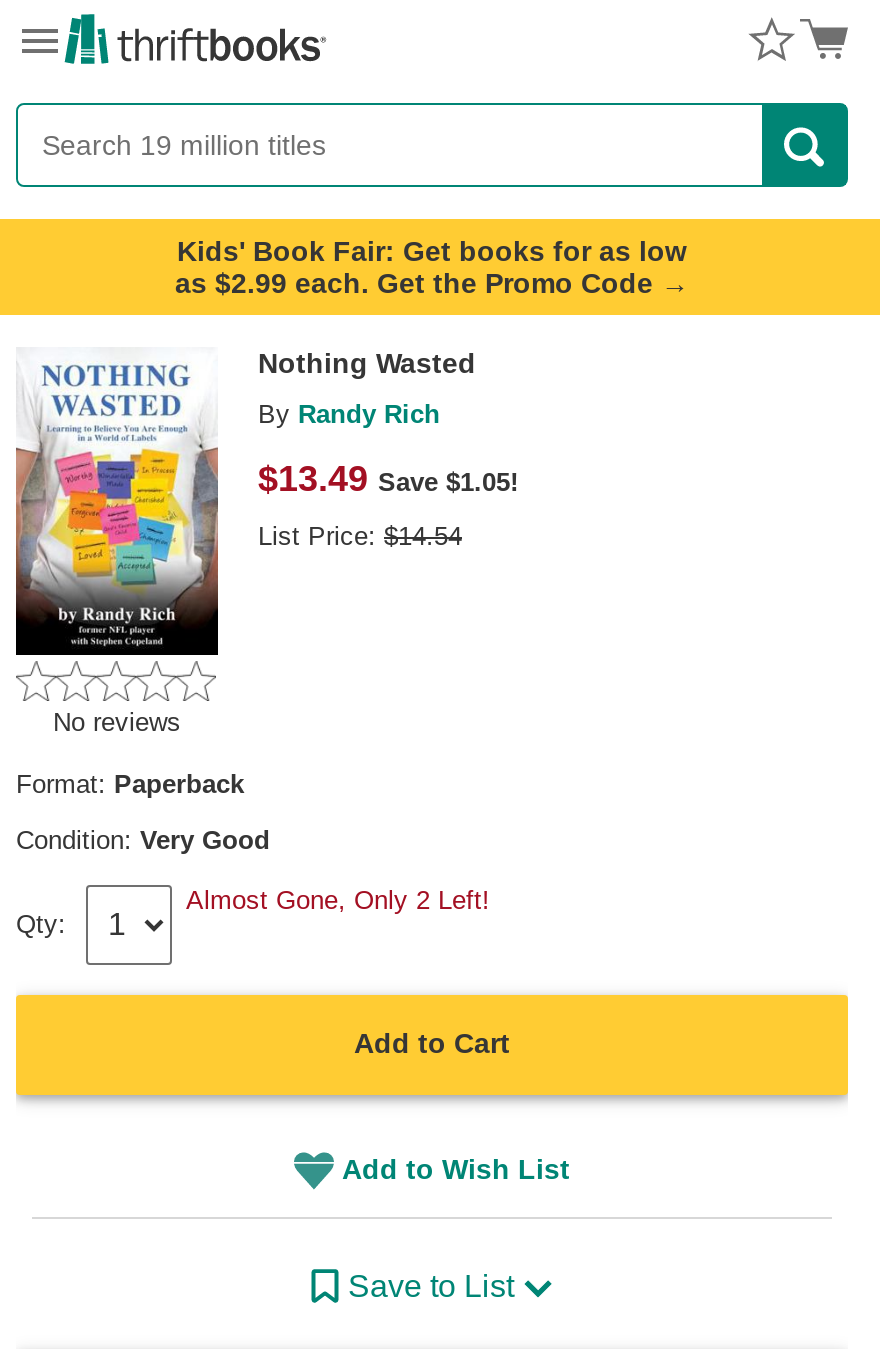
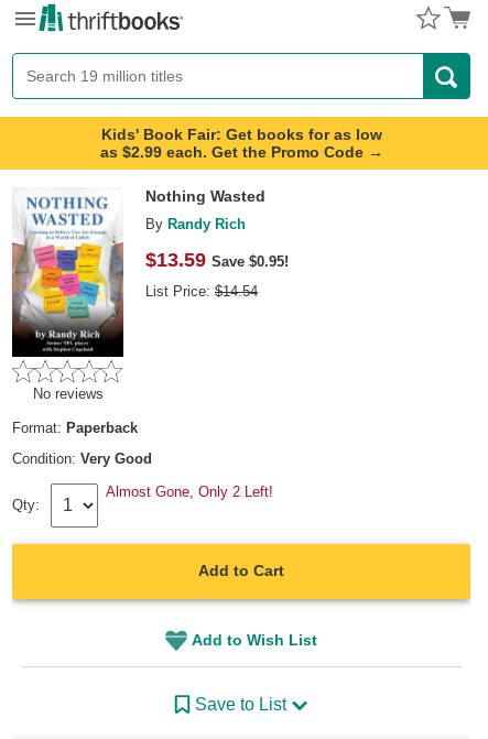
[258,459,518,499] $13.49 Save $1.05! -> [145,249,289,271] $13.59 Save $0.95!

